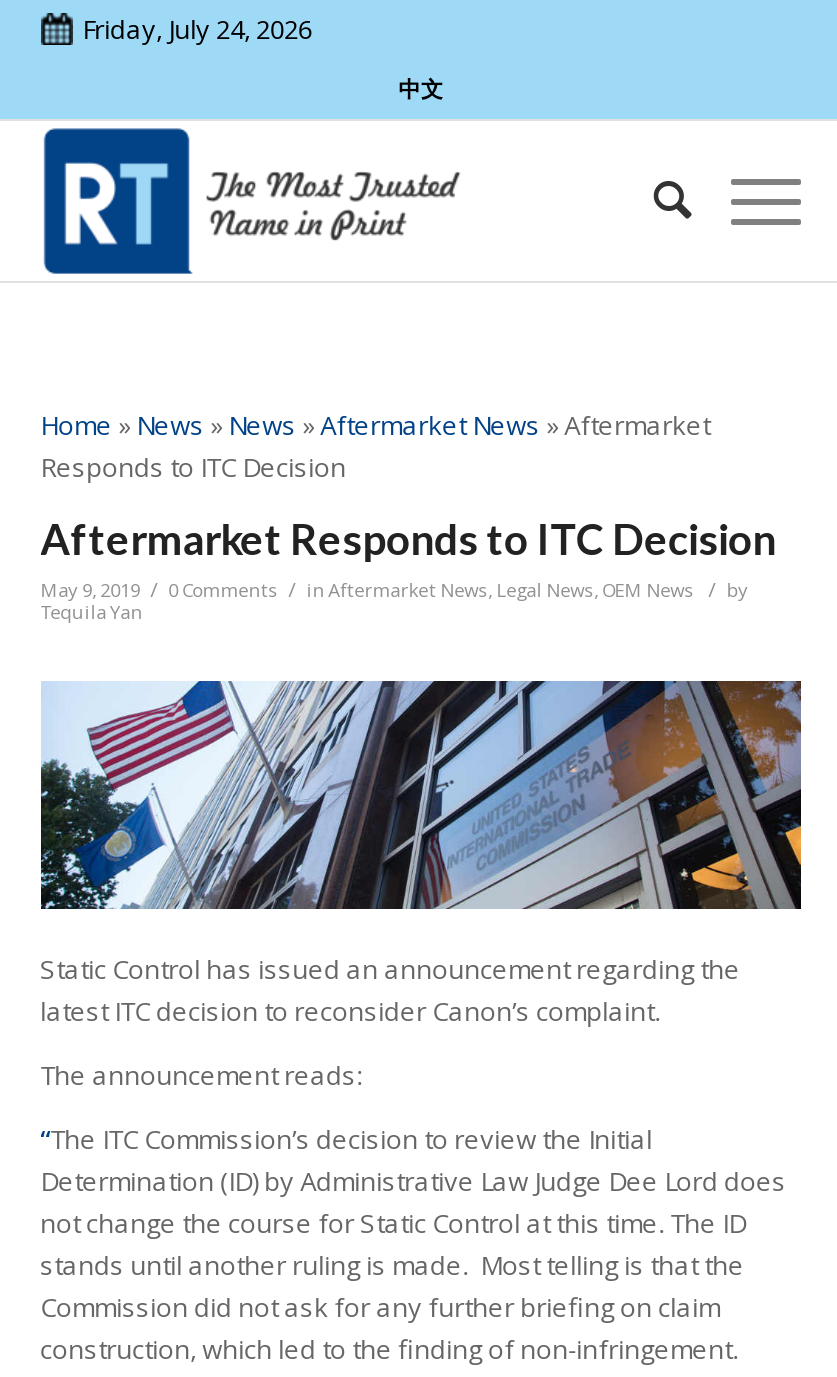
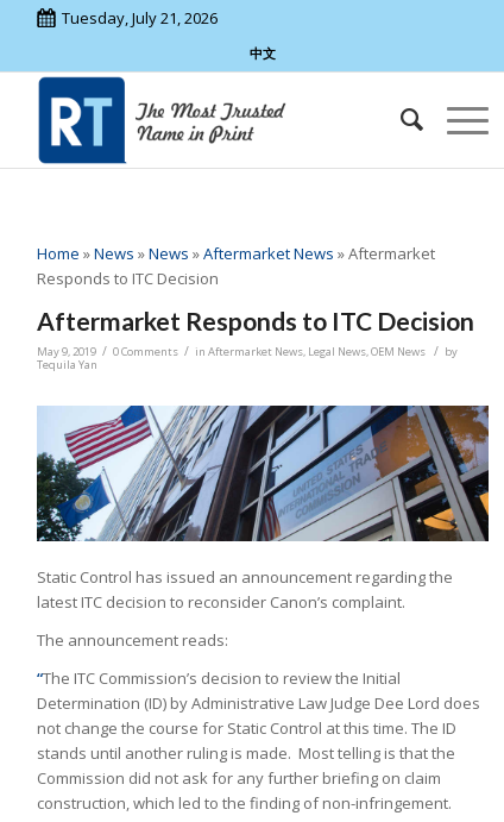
[82,11,312,47] Friday, July 24, 2026 -> [61,7,217,29] Tuesday, July 21, 2026

